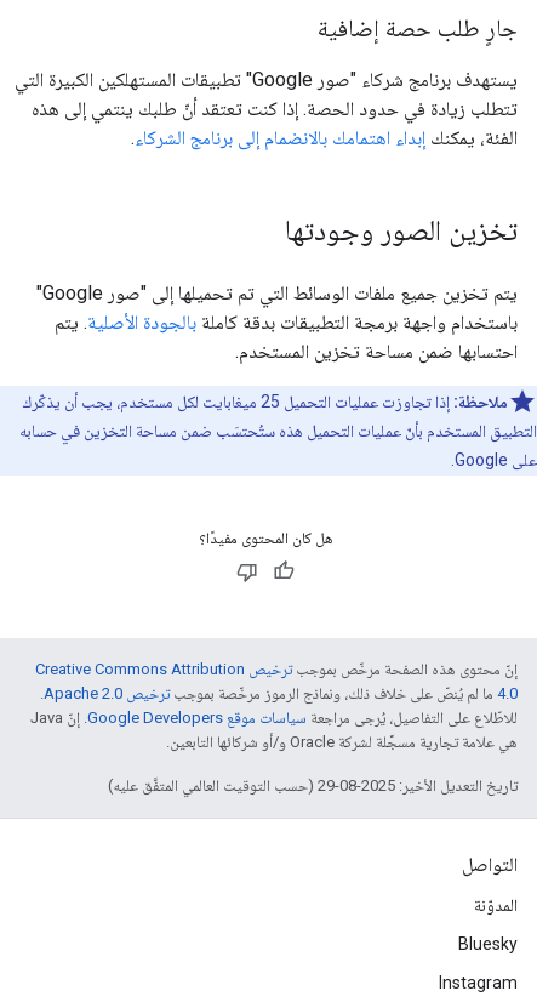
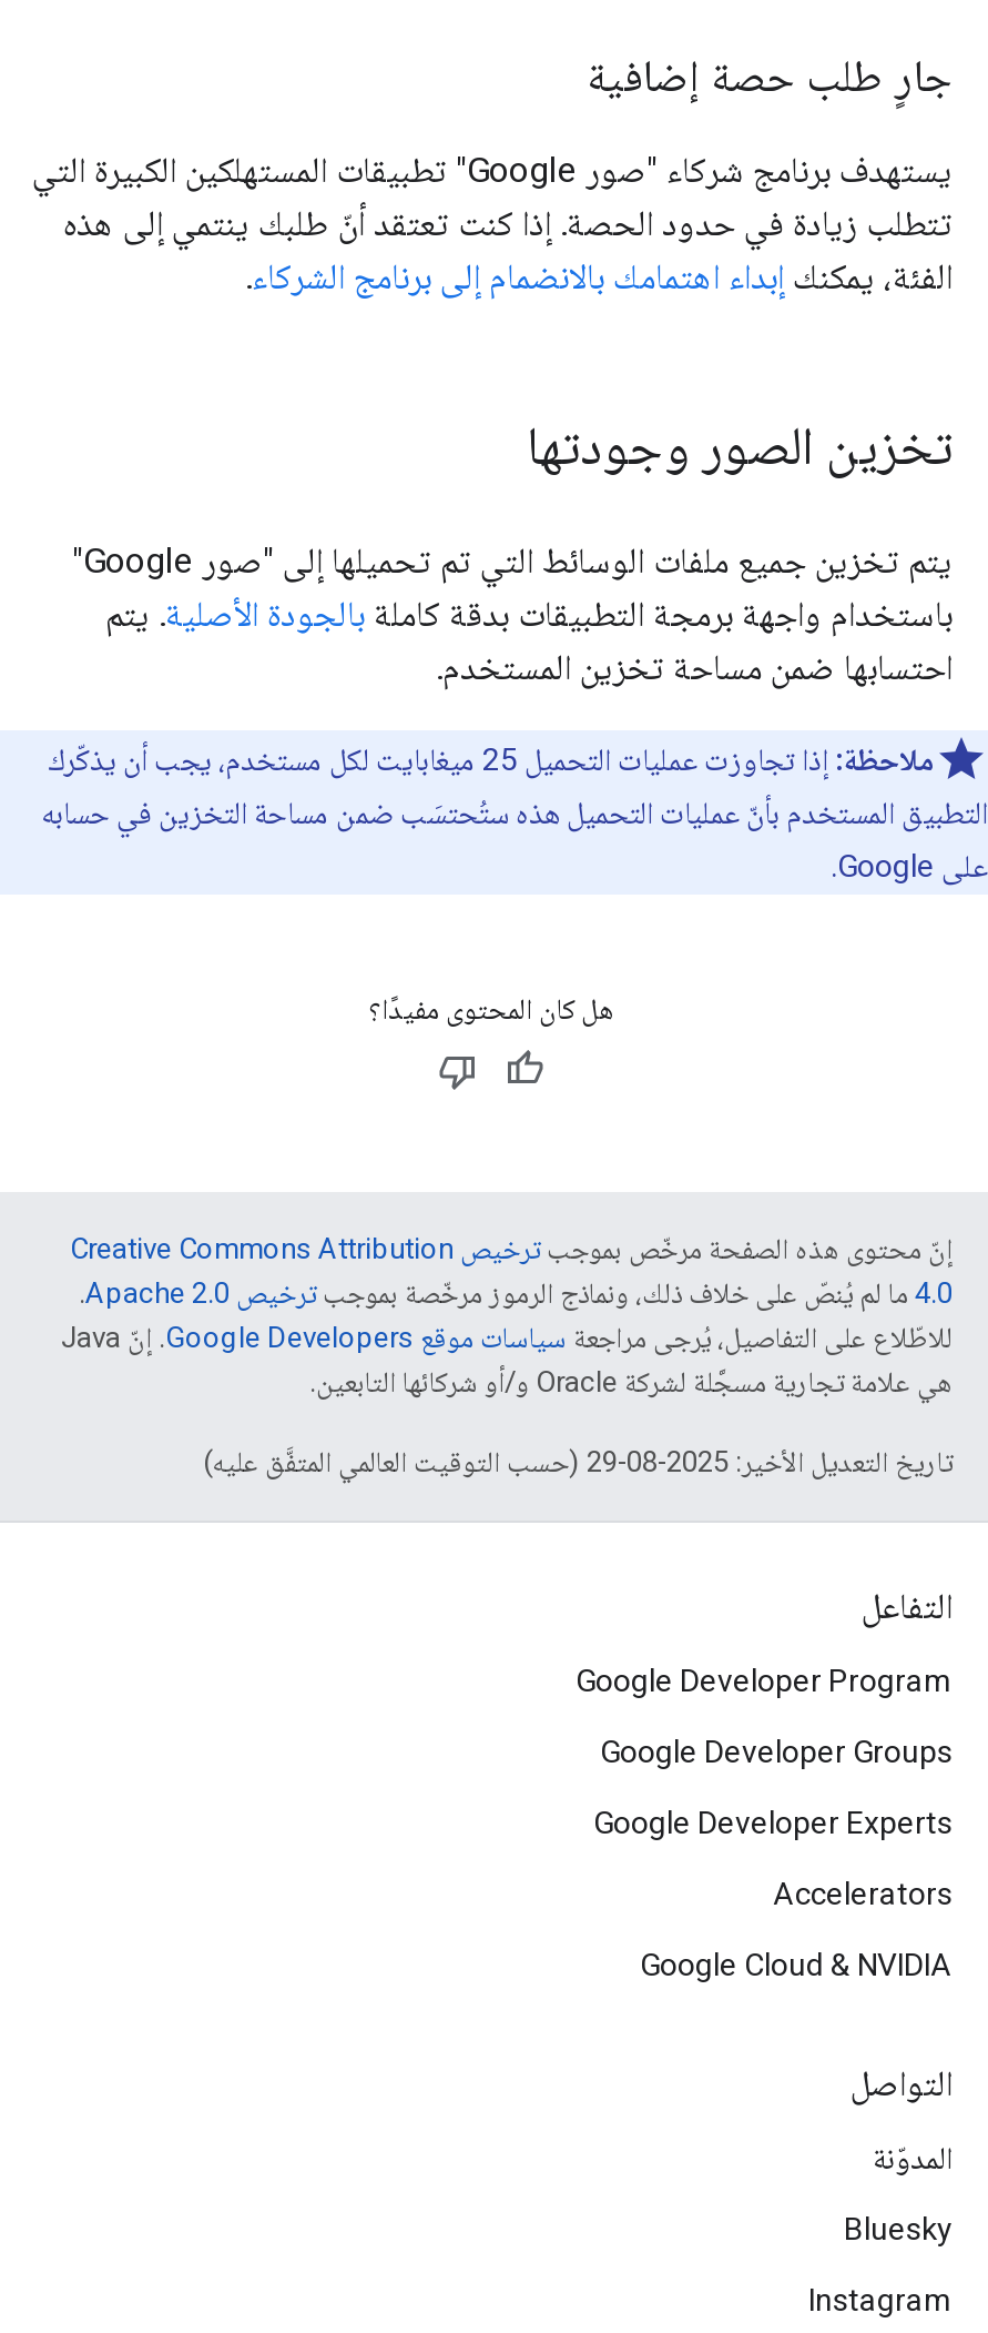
none -> [576,1585,953,1982] التفاعل | Google Developer Program | Google Developer Groups | Google Developer Experts | Accelerators | Google Cloud & NVIDIA

